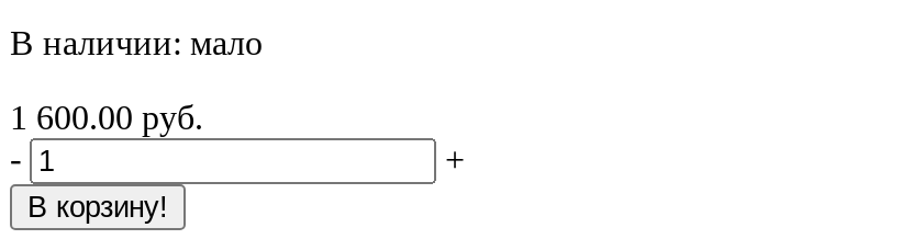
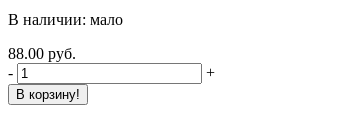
[10,99,203,136] 1 600.00 руб. -> [8,45,76,62] 88.00 руб.

